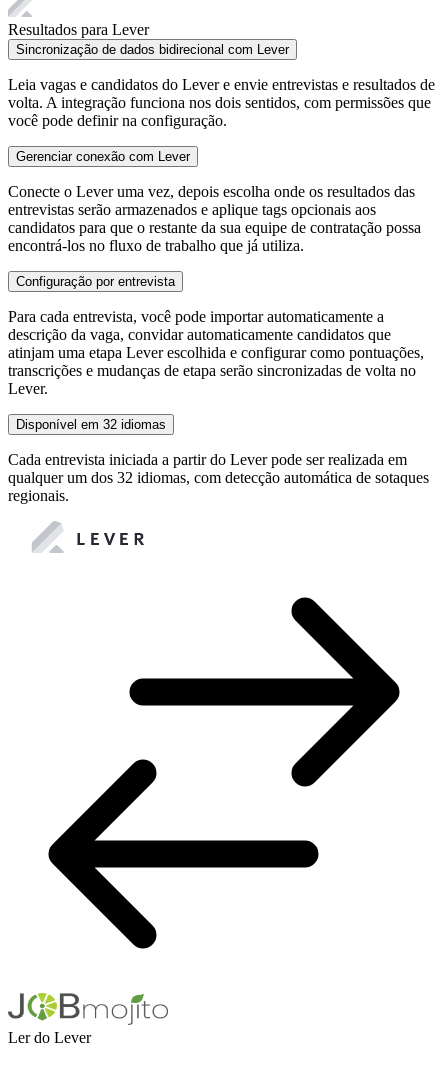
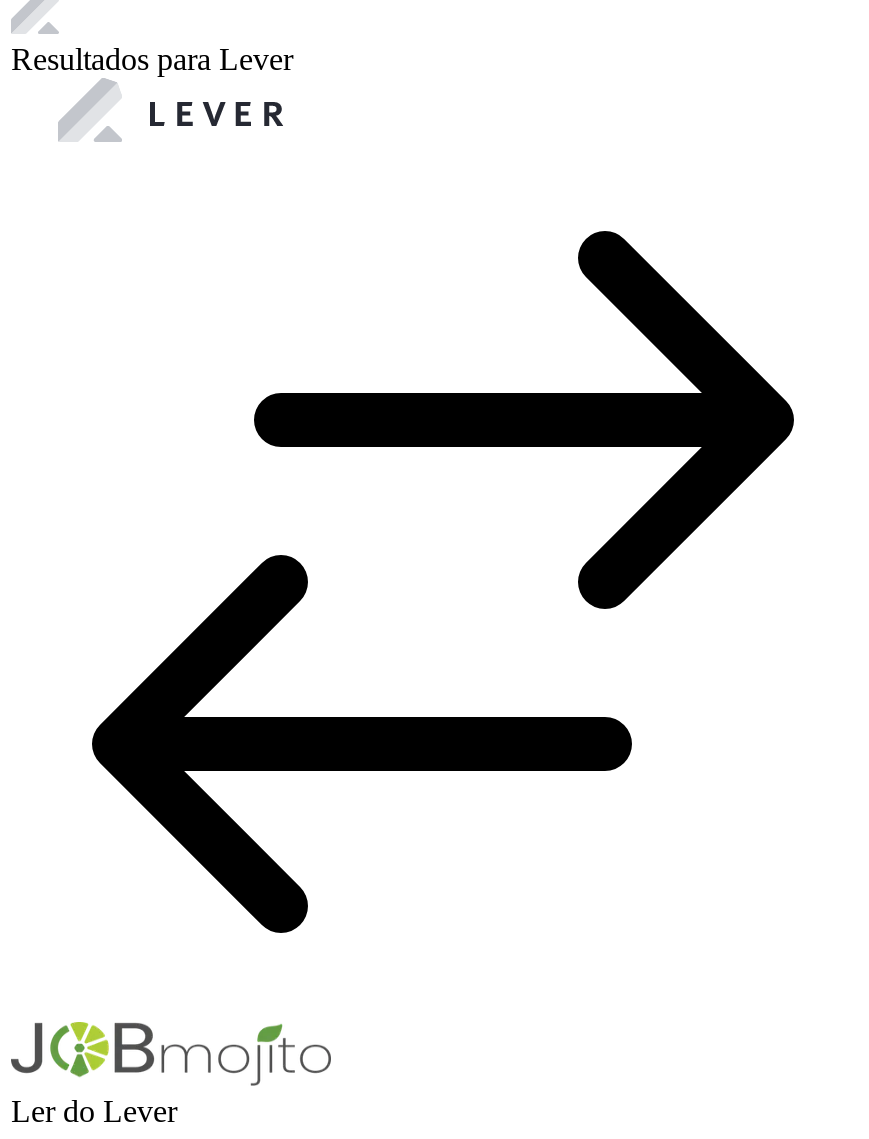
[8,42,435,504] Sincronização de dados bidirecional com Lever | Leia vagas e candidatos do Lever e envie entrevistas e resultados de | volta. A integração funciona nos dois sentidos, com permissões que | você pode definir na configuração. | Gerenciar conexão com Lever | Conecte o Lever uma vez, depois escolha onde os resultados das | entrevistas serão armazenados e aplique tags opcionais aos | candidatos para que o restante da sua equipe de contratação possa | encontrá‑los no fluxo de trabalho que já utiliza. | Configuração por entrevista | Para cada entrevista, você pode importar automaticamente a | descrição da vaga, convidar automaticamente candidatos que | atinjam uma etapa Lever escolhida e configurar como pontuações, | transcrições e mudanças de etapa serão sincronizadas de volta no | Lever. | Disponível em 32 idiomas | Cada entrevista iniciada a partir do Lever pode ser realizada em | qualquer um dos 32 idiomas, com detecção automática de sotaques | regionais. -> none

